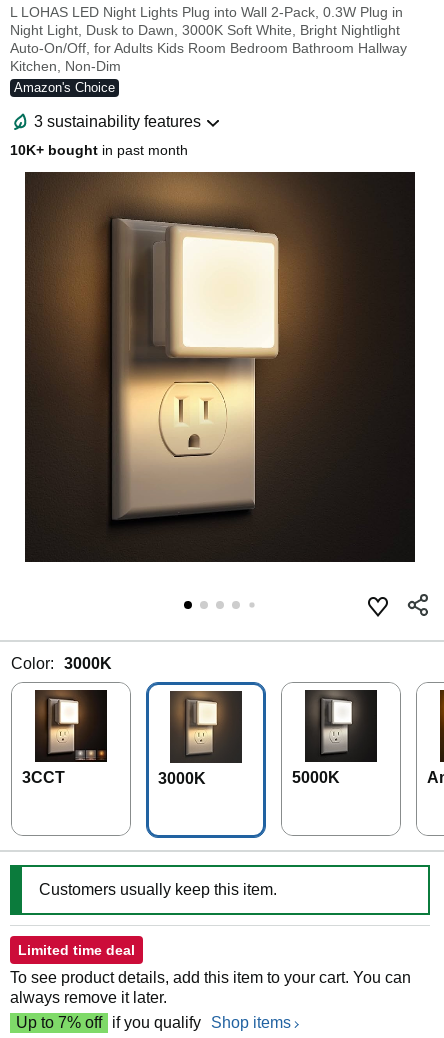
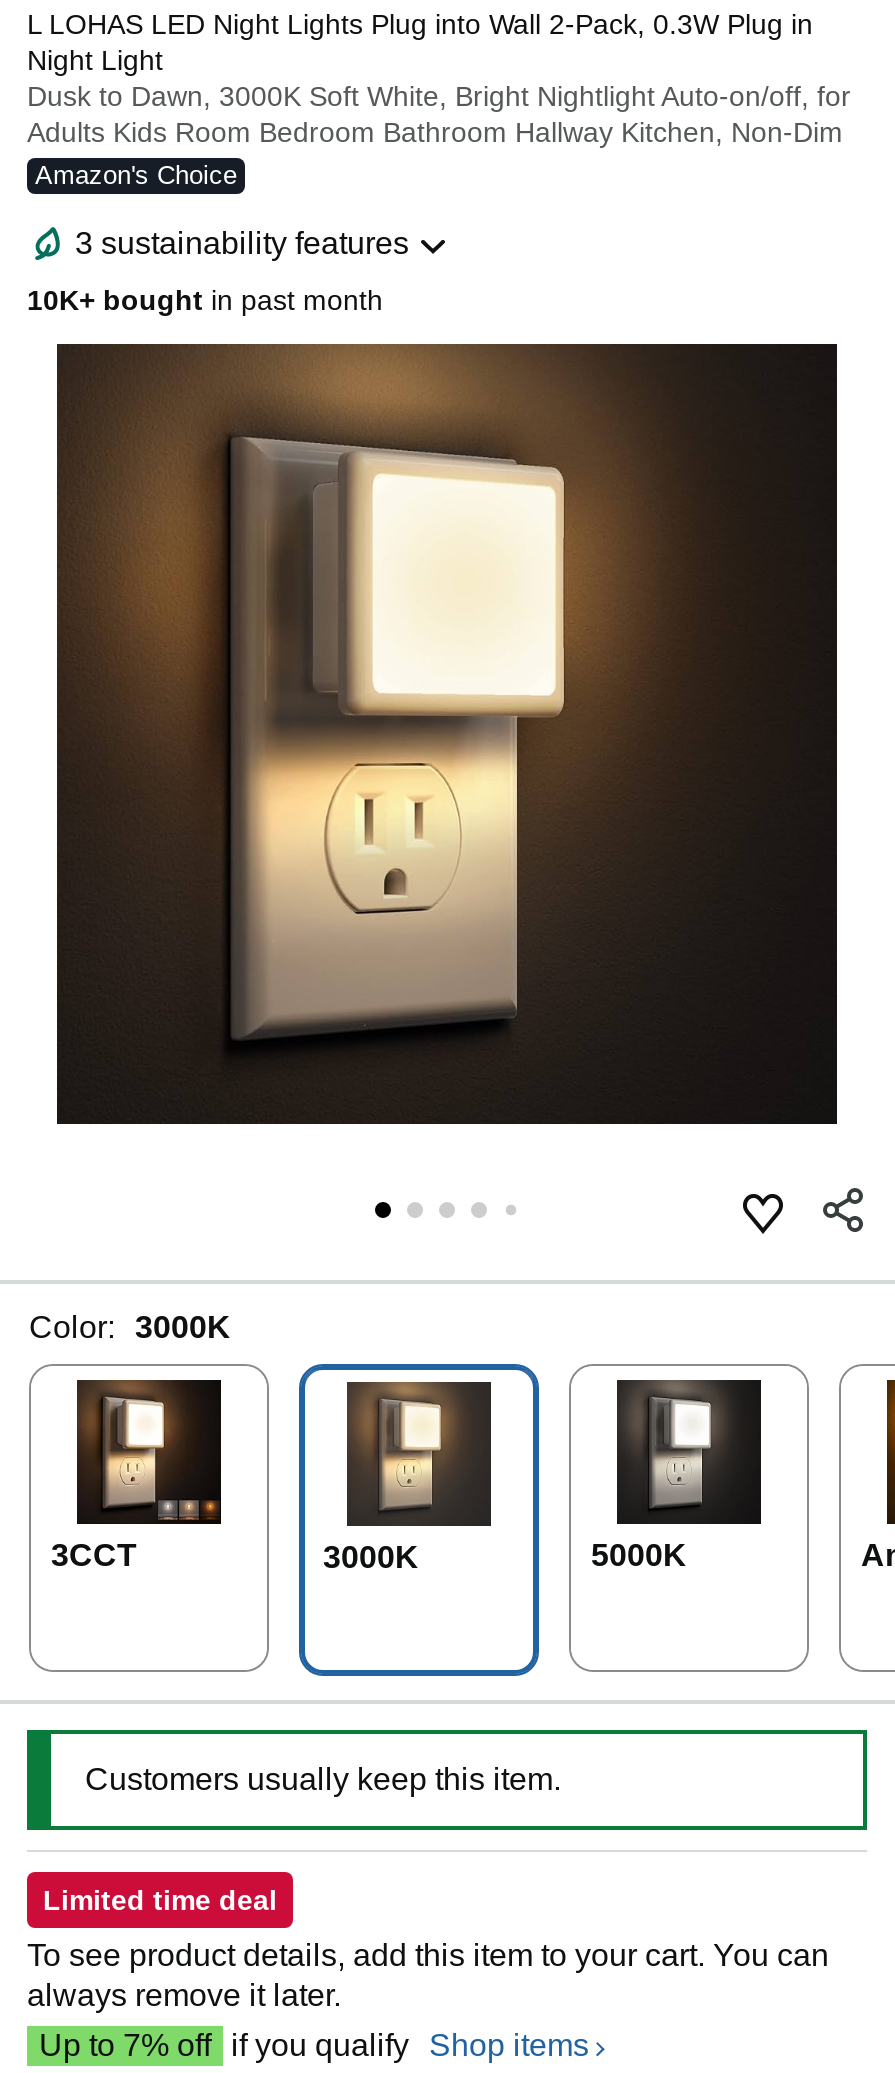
[10,22,407,74] Night Light, Dusk to Dawn, 3000K Soft White, Bright Nightlight | Auto-On/Off, for Adults Kids Room Bedroom Bathroom Hallway | Kitchen, Non-Dim -> [27,44,851,148] Night Light | Dusk to Dawn, 3000K Soft White, Bright Nightlight Auto-on/off, for | Adults Kids Room Bedroom Bathroom Hallway Kitchen, Non-Dim

